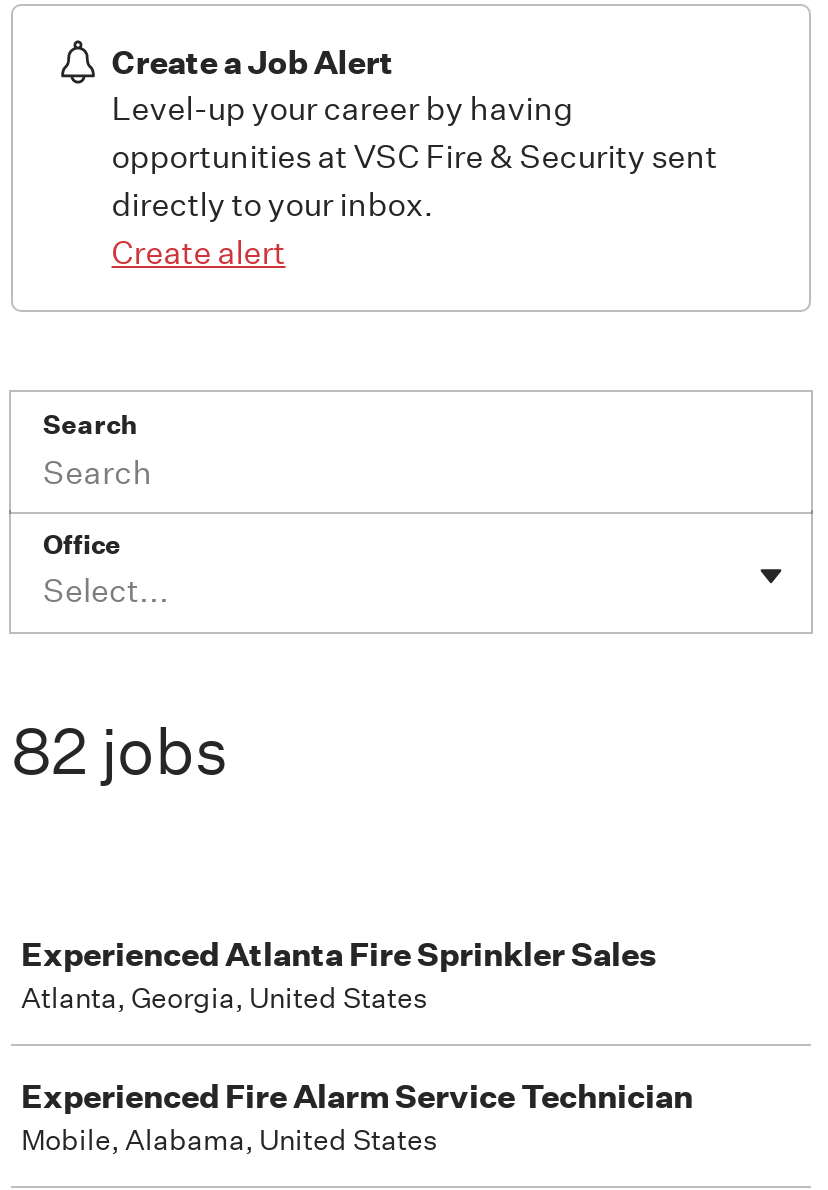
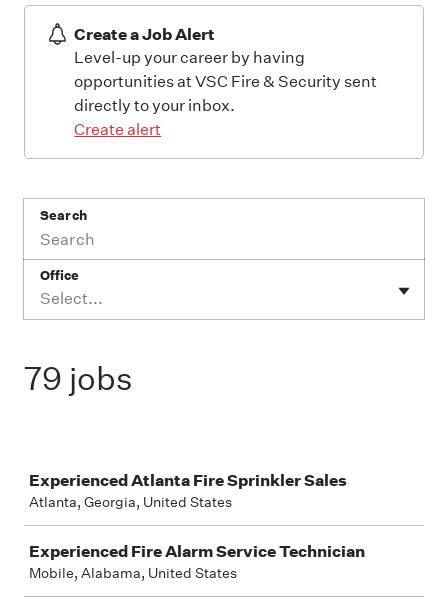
[11,712,229,790] 82 jobs -> [24,359,133,398] 79 jobs

